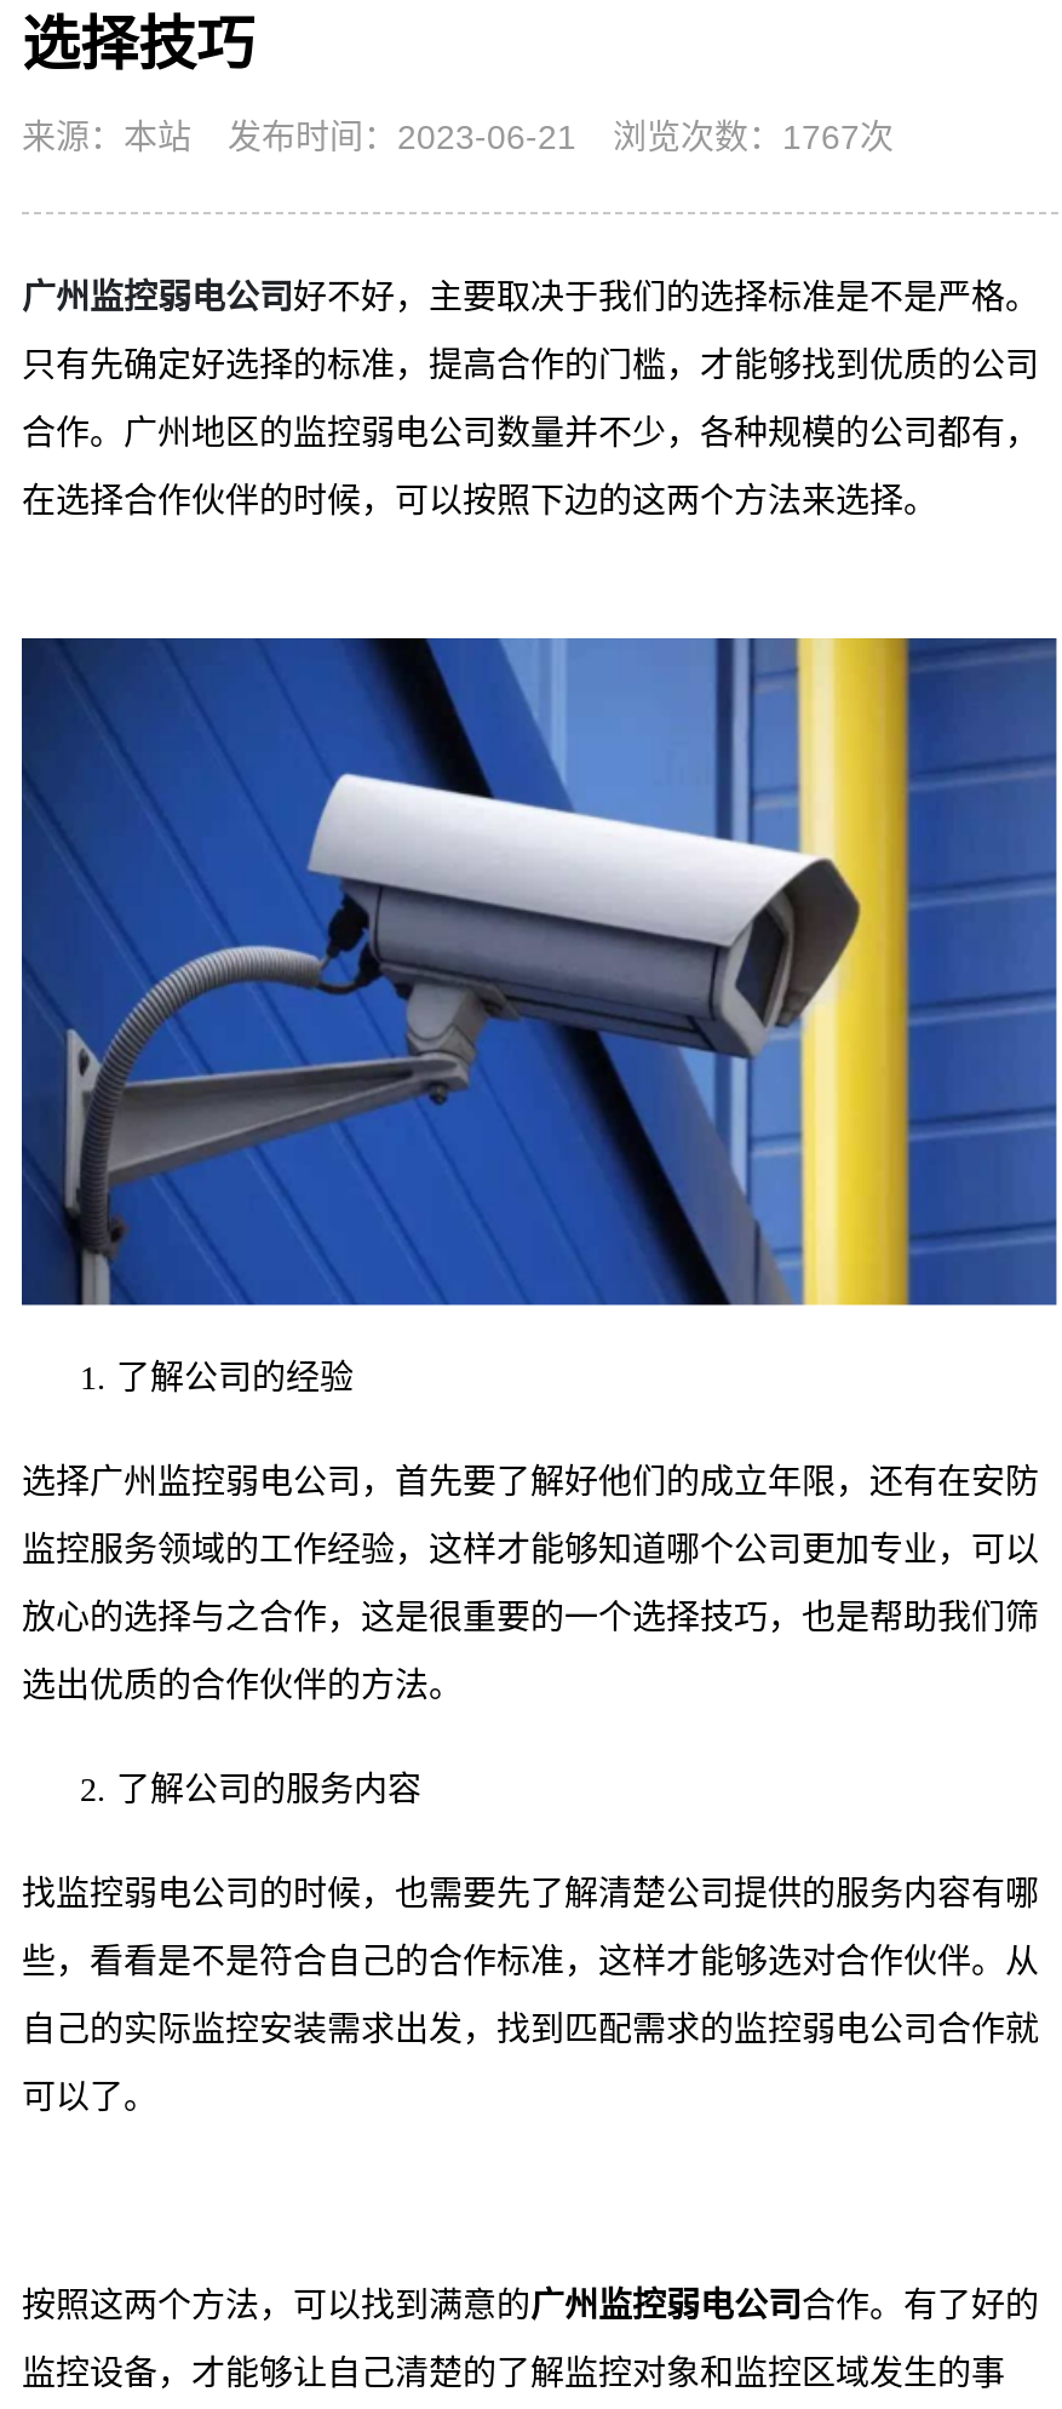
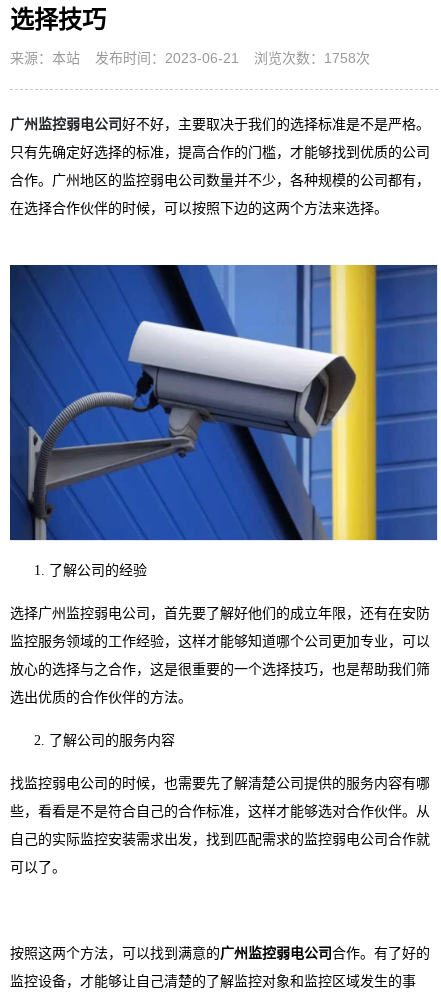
[22,117,894,156] 来源：本站 发布时间：2023-06-21 浏览次数：1767次 -> [10,50,370,66] 来源：本站 发布时间：2023-06-21 浏览次数：1758次

